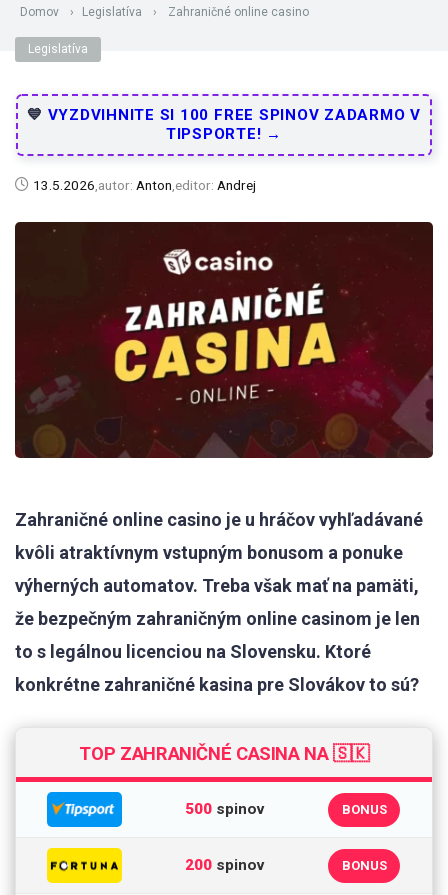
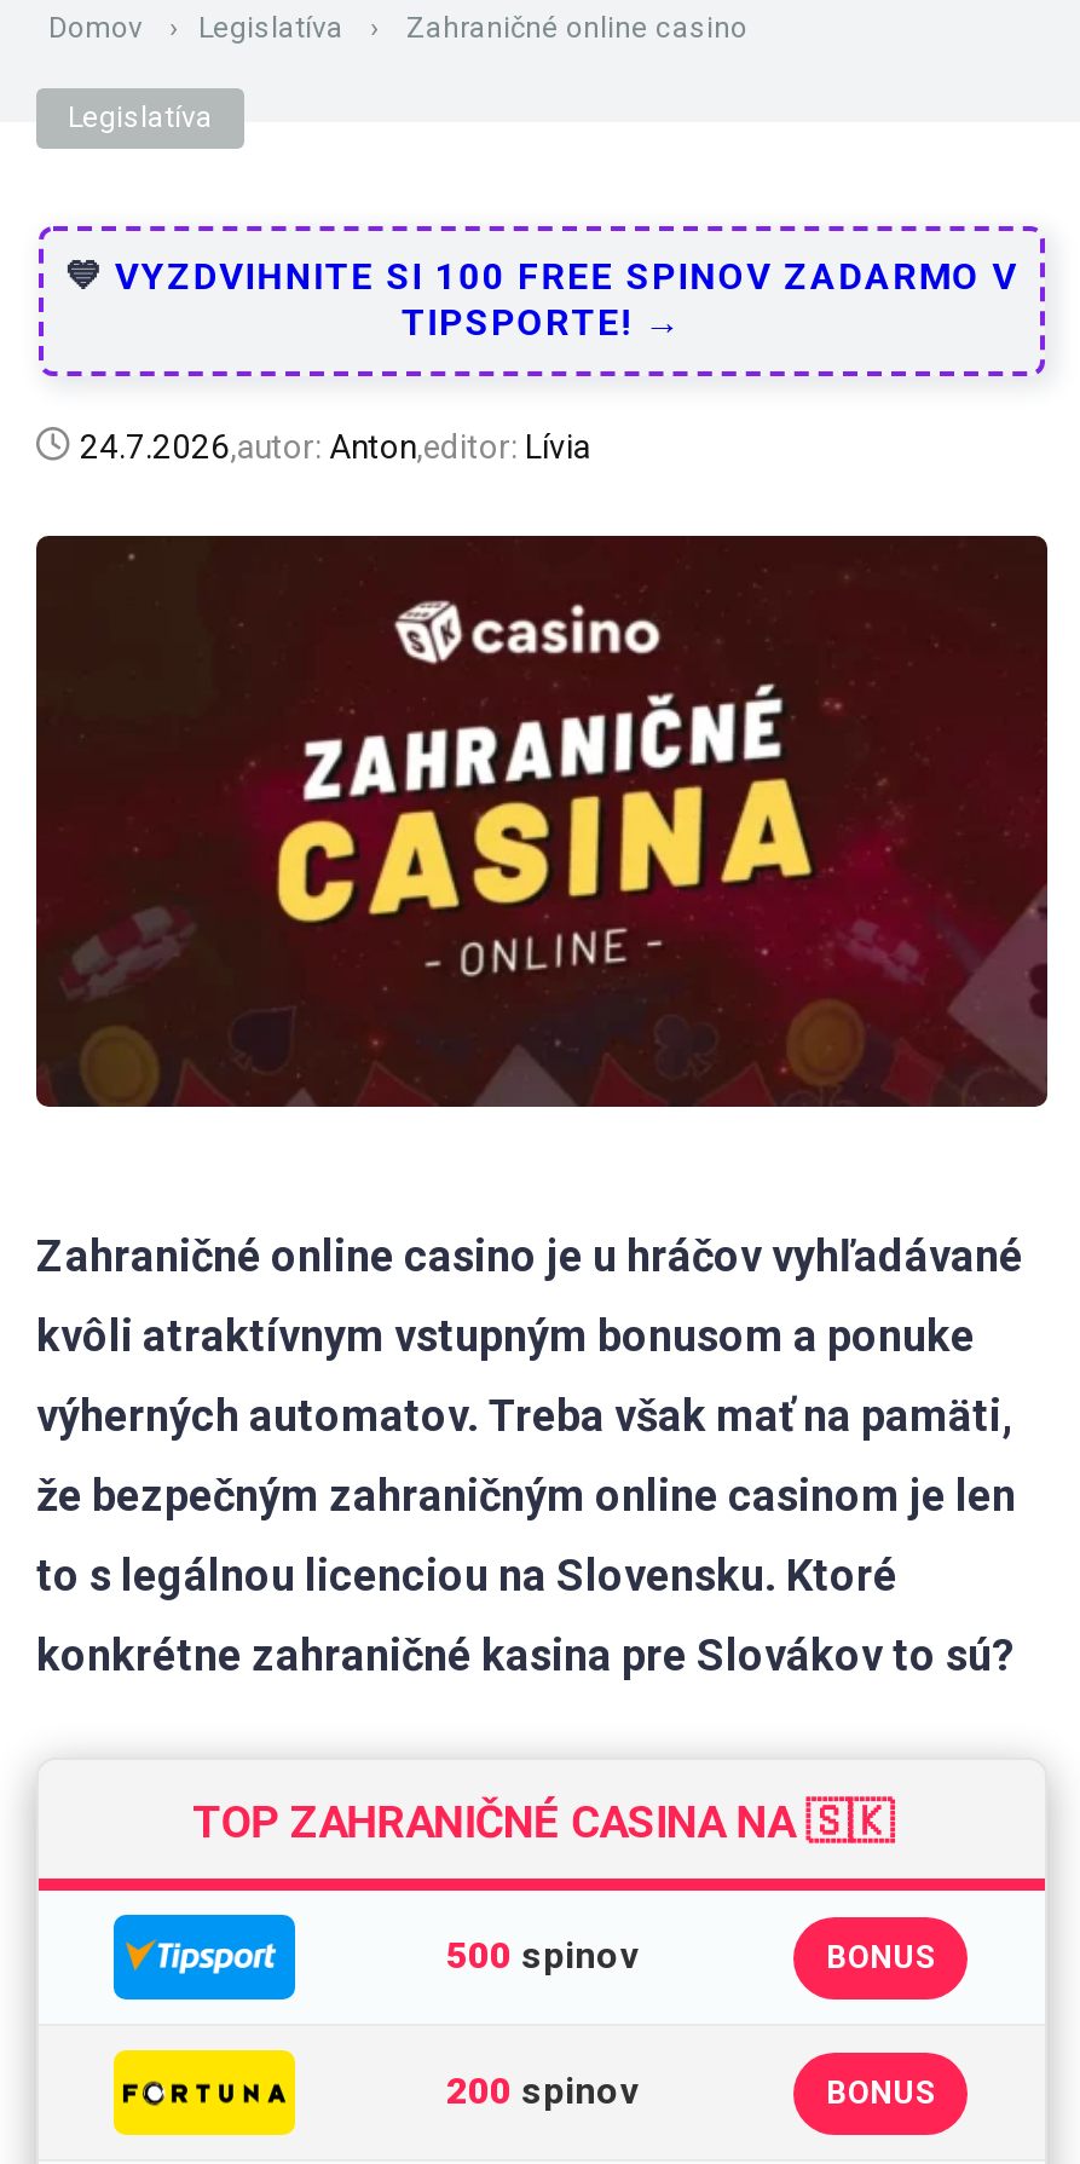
[33,177,256,193] 13.5.2026 autor: Anton editor: Andrej -> [80,427,590,465] 24.7.2026 autor: Anton editor: Lívia

